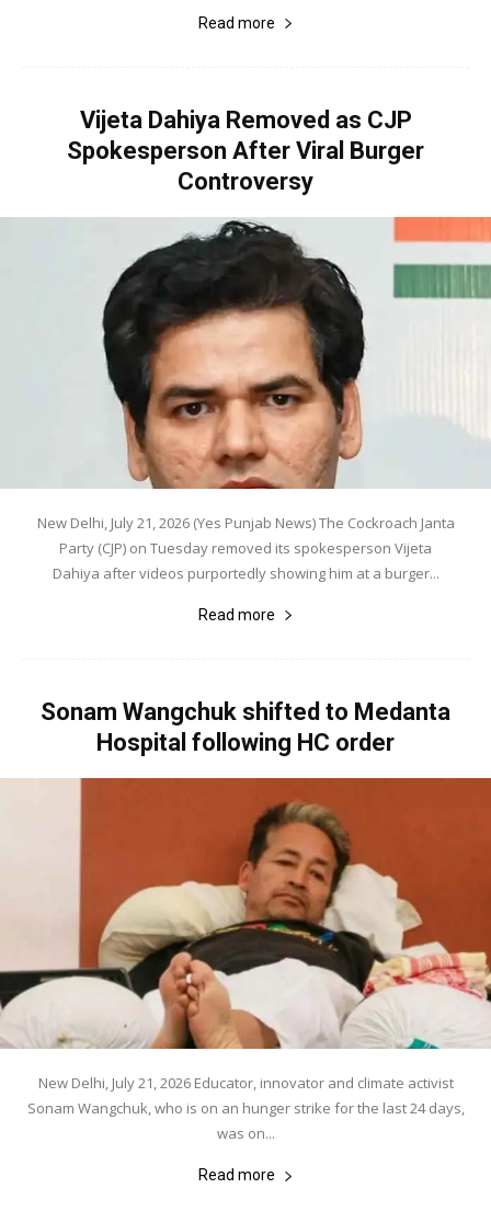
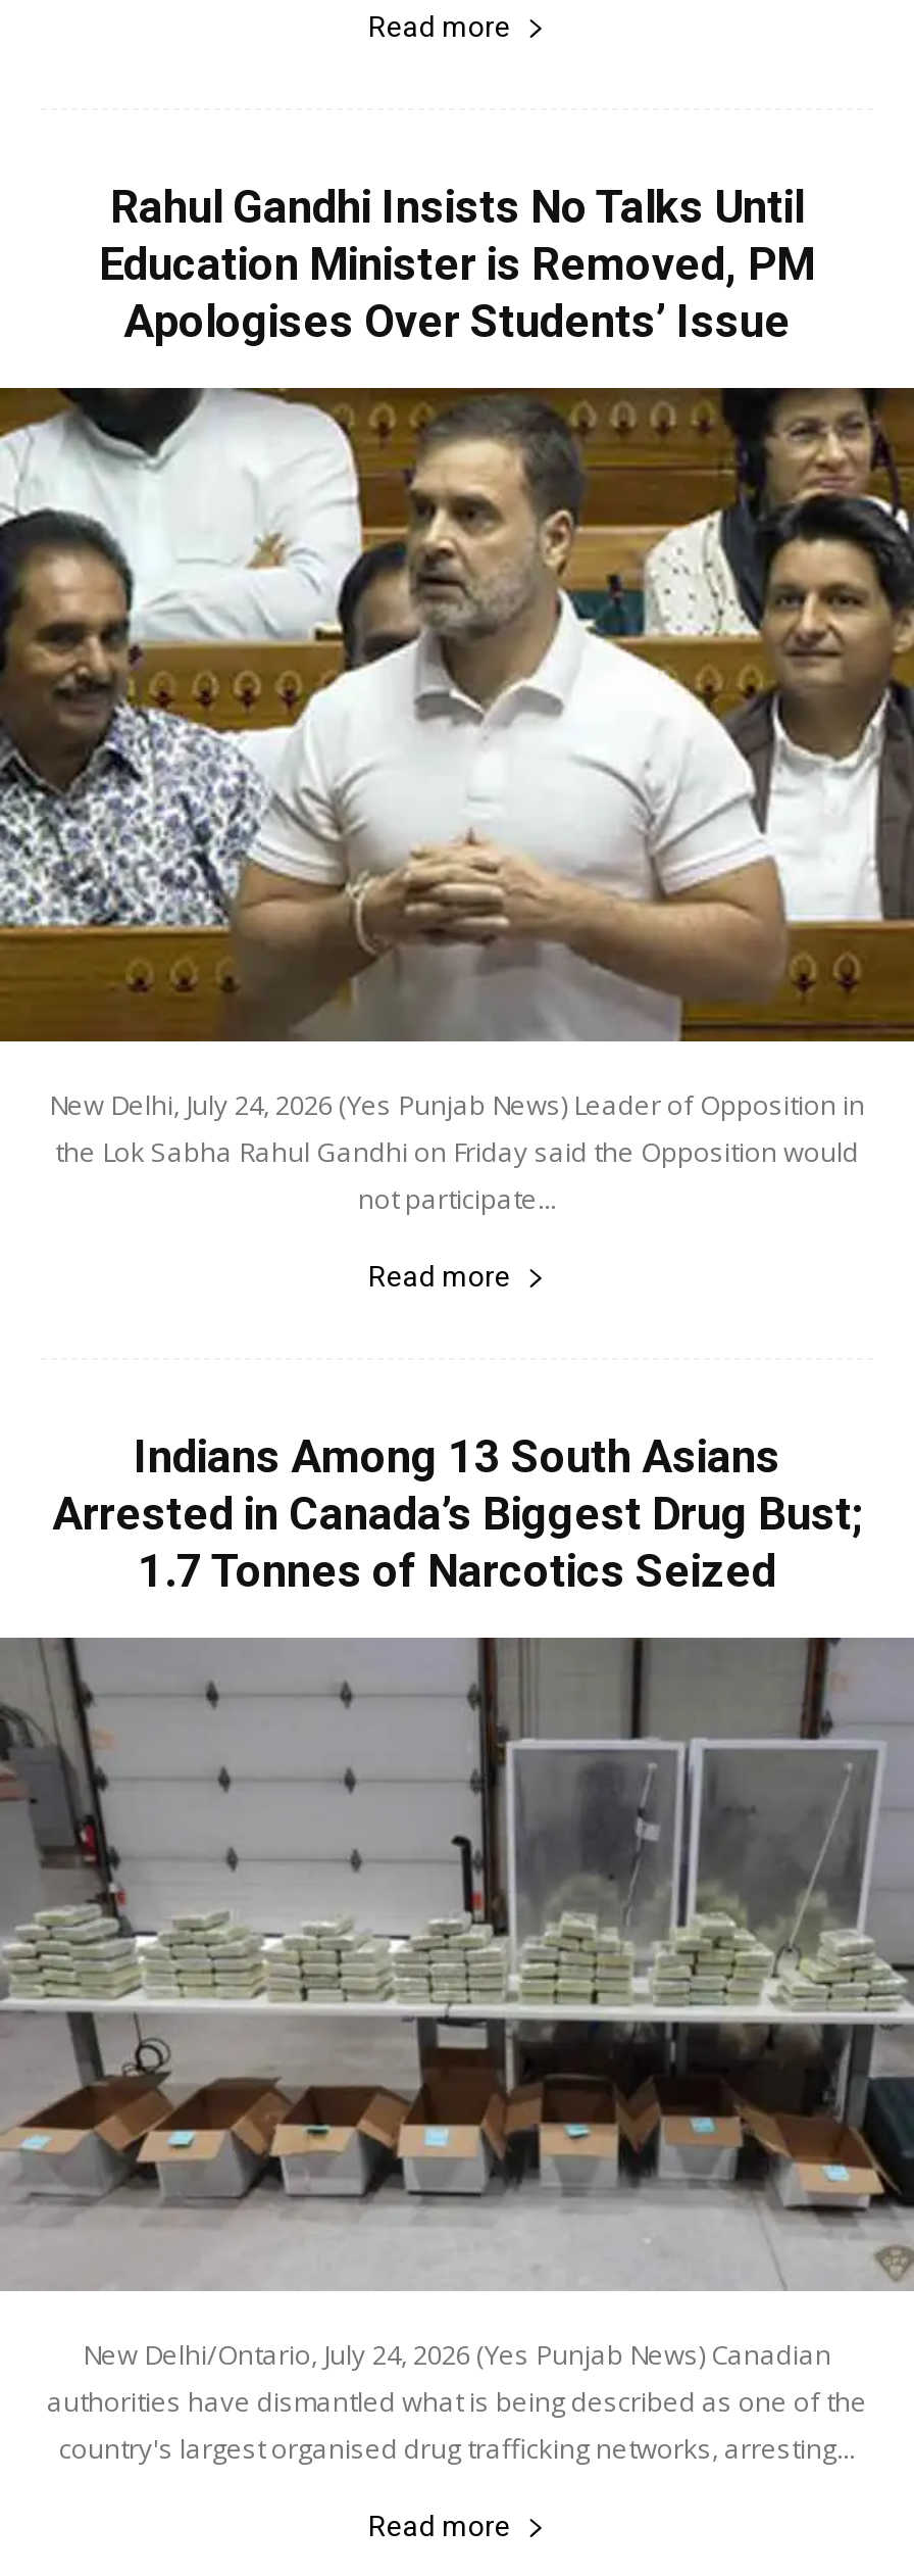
[67,106,424,195] Vijeta Dahiya Removed as CJP | Spokesperson After Viral Burger | Controversy -> [99,182,815,348] Rahul Gandhi Insists No Talks Until | Education Minister is Removed, PM | Apologises Over Students’ Issue
[3,216,488,582] [image] | New Delhi, July 21, 2026 (Yes Punjab News) The Cockroach Janta | Party (CJP) on Tuesday removed its spokesperson Vijeta | Dahiya after videos purportedly showing him at a burger... -> [6,385,908,1217] [image] | New Delhi, July 24, 2026 (Yes Punjab News) Leader of Opposition in | the Lok Sabha Rahul Gandhi on Friday said the Opposition would | not participate...
[41,698,450,756] Sonam Wangchuk shifted to Medanta | Hospital following HC order -> [52,1432,862,1597] Indians Among 13 South Asians | Arrested in Canada’s Biggest Drug Bust; | 1.7 Tonnes of Narcotics Seized
[3,777,488,1143] [image] | New Delhi, July 21, 2026 Educator, innovator and climate activist | Sonam Wangchuk, who is on an hunger strike for the last 24 days, | was on... -> [6,1637,908,2467] [image] | New Delhi/Ontario, July 24, 2026 (Yes Punjab News) Canadian | authorities have dismantled what is being described as one of the | country's largest organised drug trafficking networks, arresting...

